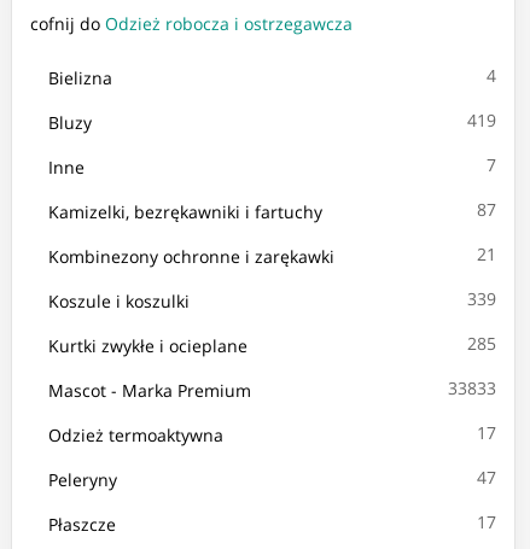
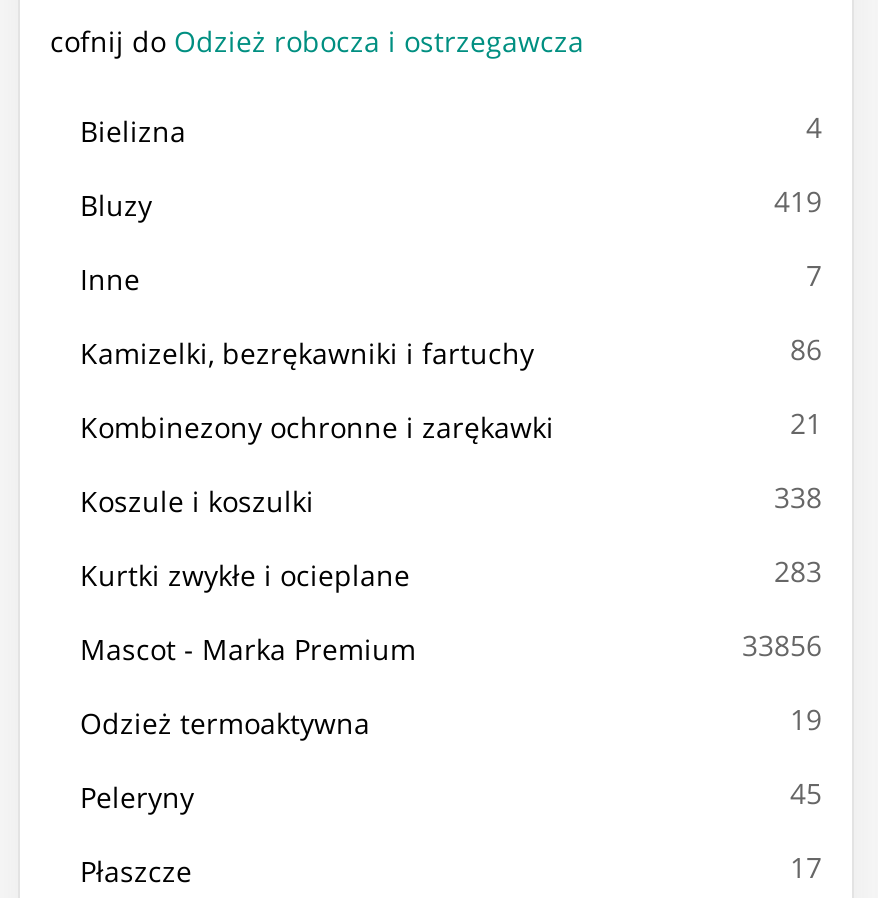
[477,198,496,221] 87 -> [790,330,822,368] 86
[467,287,496,310] 339 -> [774,478,822,516] 338
[467,332,496,355] 285 -> [774,552,822,590] 283
[448,377,496,400] 33833 -> [742,626,822,664] 33856
[477,421,496,444] 17 -> [790,700,822,738] 19
[477,466,496,489] 47 -> [790,774,822,812] 45

